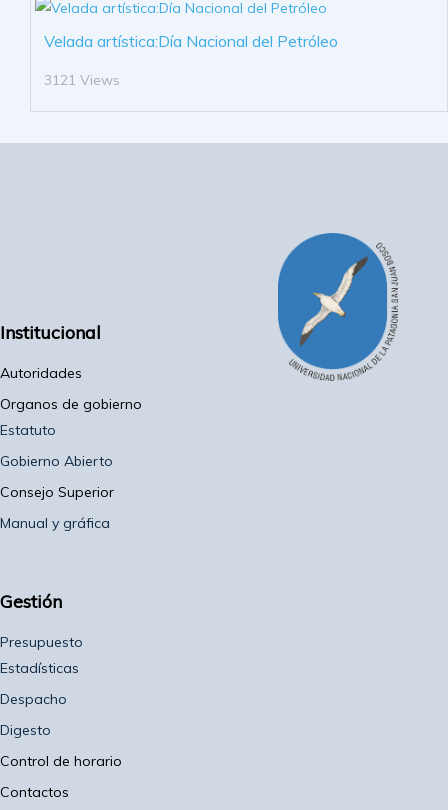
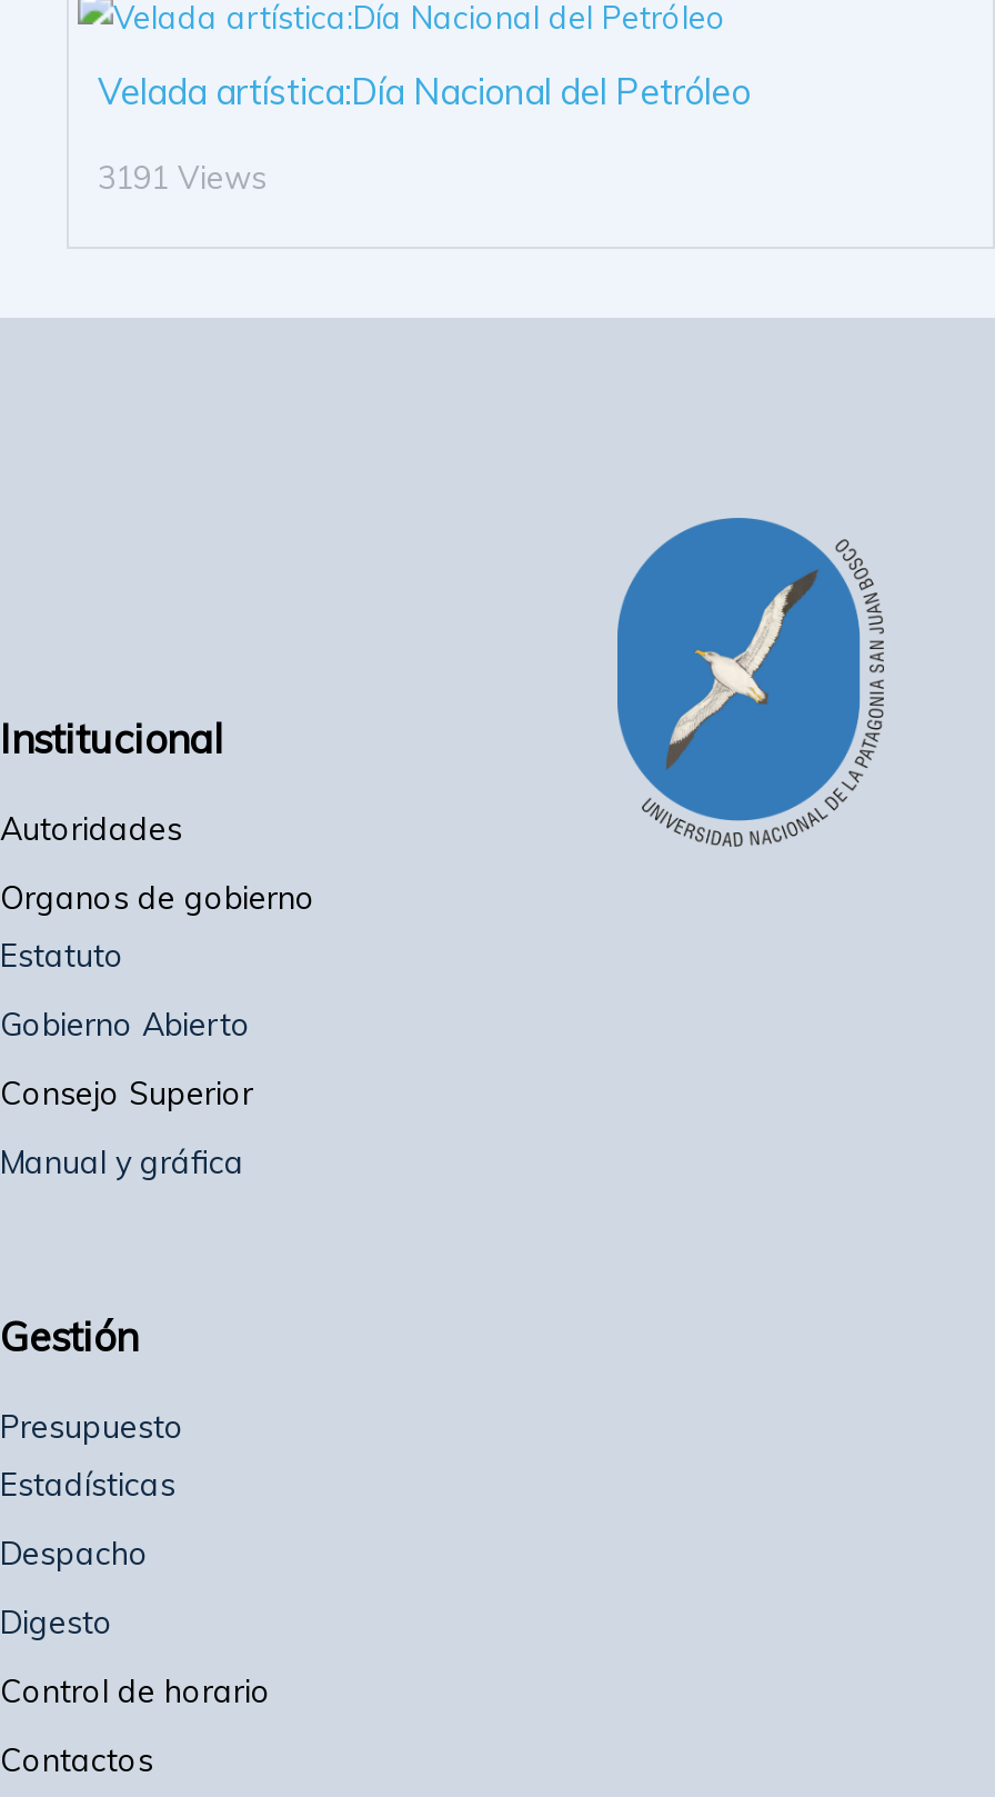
[44,71,120,89] 3121 Views -> [98,158,267,198] 3191 Views

